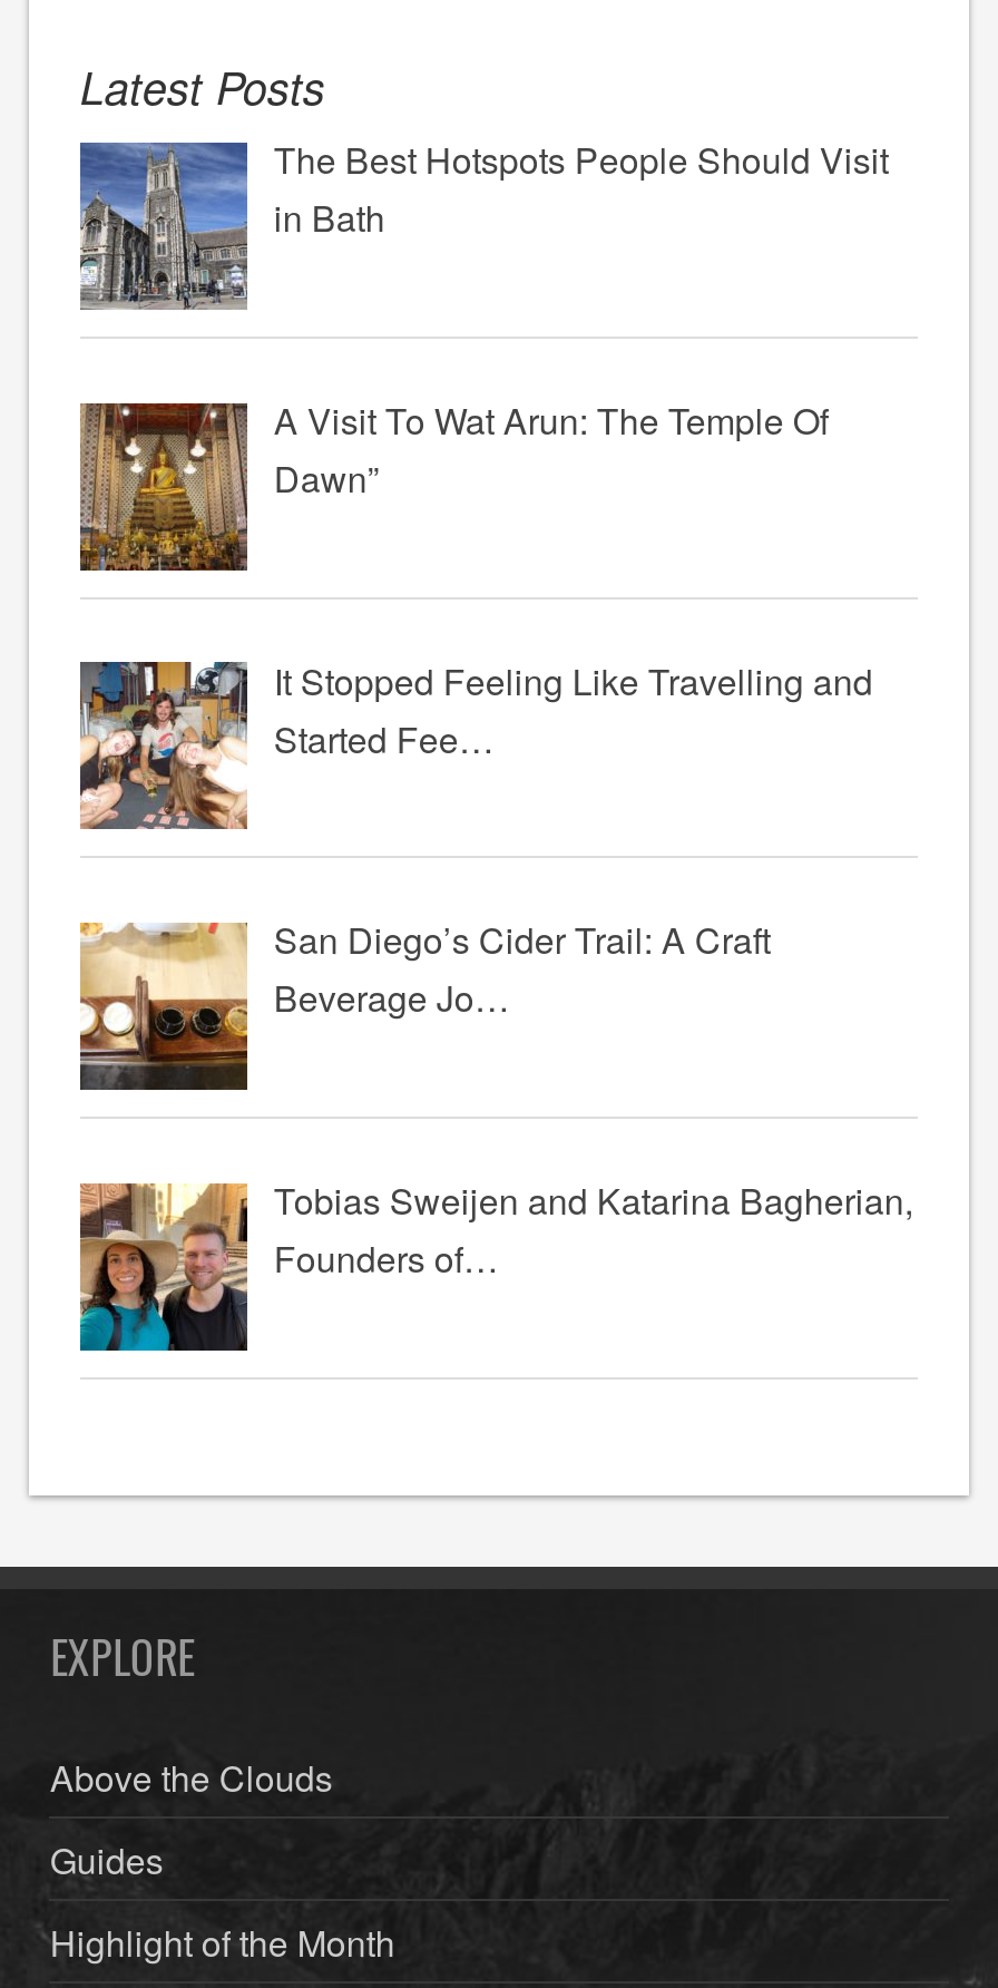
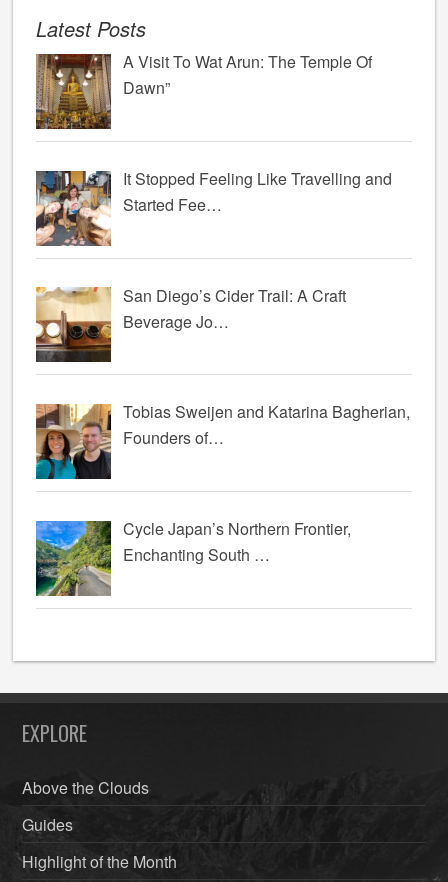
[78,133,888,310] [image] | The Best Hotspots People Should Visit | in Bath -> none
moved [76,394,913,1284] -> [34,50,410,449]: [image] | A Visit To Wat Arun: The Temple Of | Dawn” | ... | Tobias Sweijen and Katarina Bagherian, | Founders of…
none -> [35,517,351,597] [image] | Cycle Japan’s Northern Frontier, | Enchanting South …

